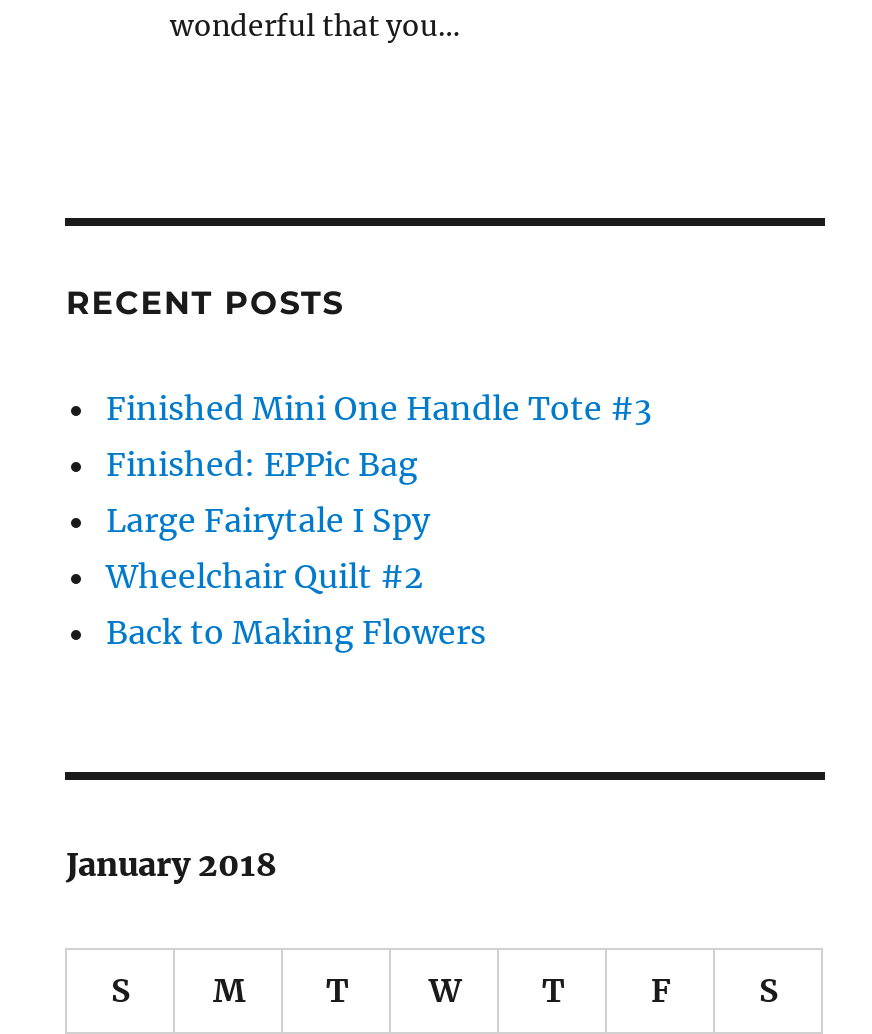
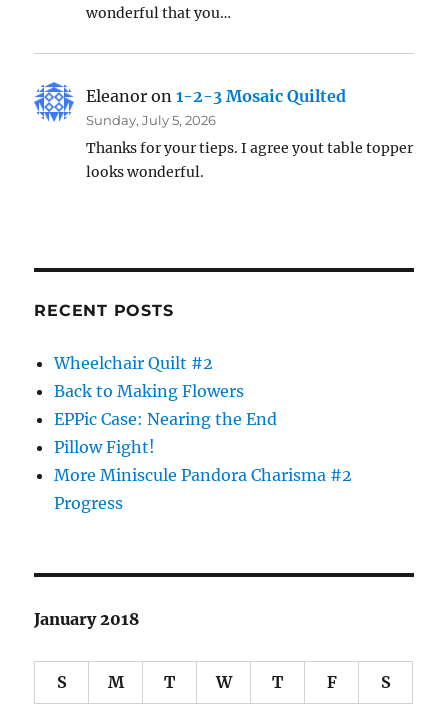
none -> [33,81,413,181] [image] | Eleanor on 1-2-3 Mosaic Quilted | Sunday, July 5, 2026 | Thanks for your tieps. I agree yout table topper | looks wonderful.
[106,389,652,541] Finished Mini One Handle Tote #3 | Finished: EPPic Bag | Large Fairytale I Spy -> none
none -> [54,409,352,513] EPPic Case: Nearing the End | Pillow Fight! | More Miniscule Pandora Charisma #2 | Progress

